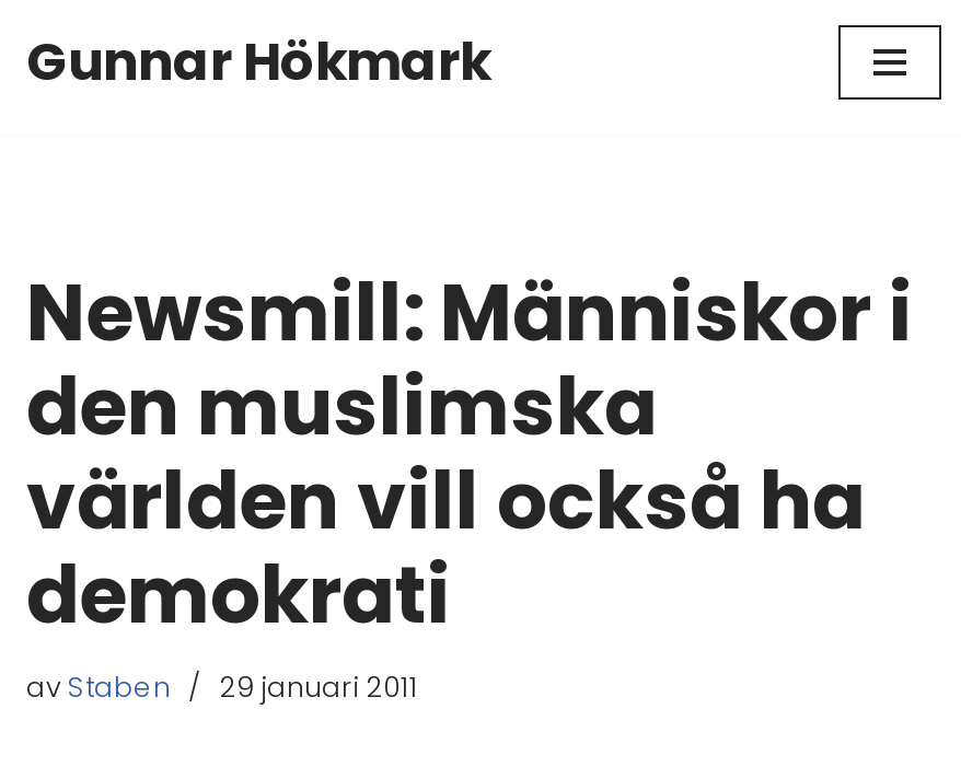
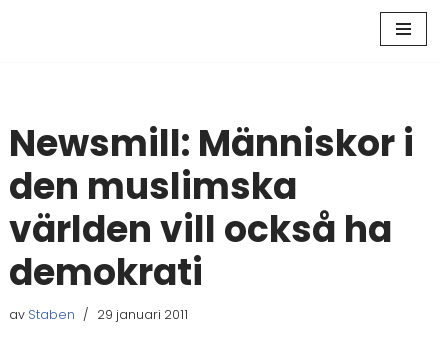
[26,25,490,97] Gunnar Hökmark -> none

